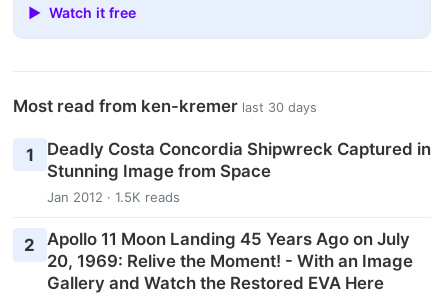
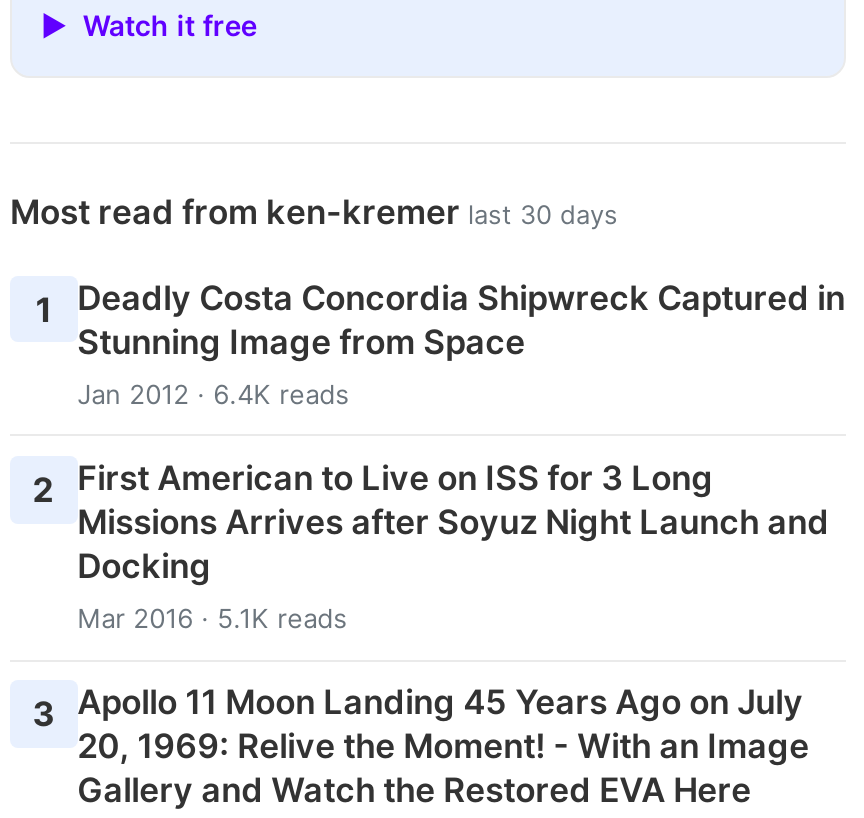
[24,189,410,255] Jan 2012 · 1.5K reads | 2 Apollo 11 Moon Landing 45 Years Ago on July -> [33,378,829,734] Jan 2012 · 6.4K reads | 2 First American to Live on ISS for 3 Long | Missions Arrives after Soyuz Night Launch and | Docking | Mar 2016 · 5.1K reads | 3 Apollo 11 Moon Landing 45 Years Ago on July

